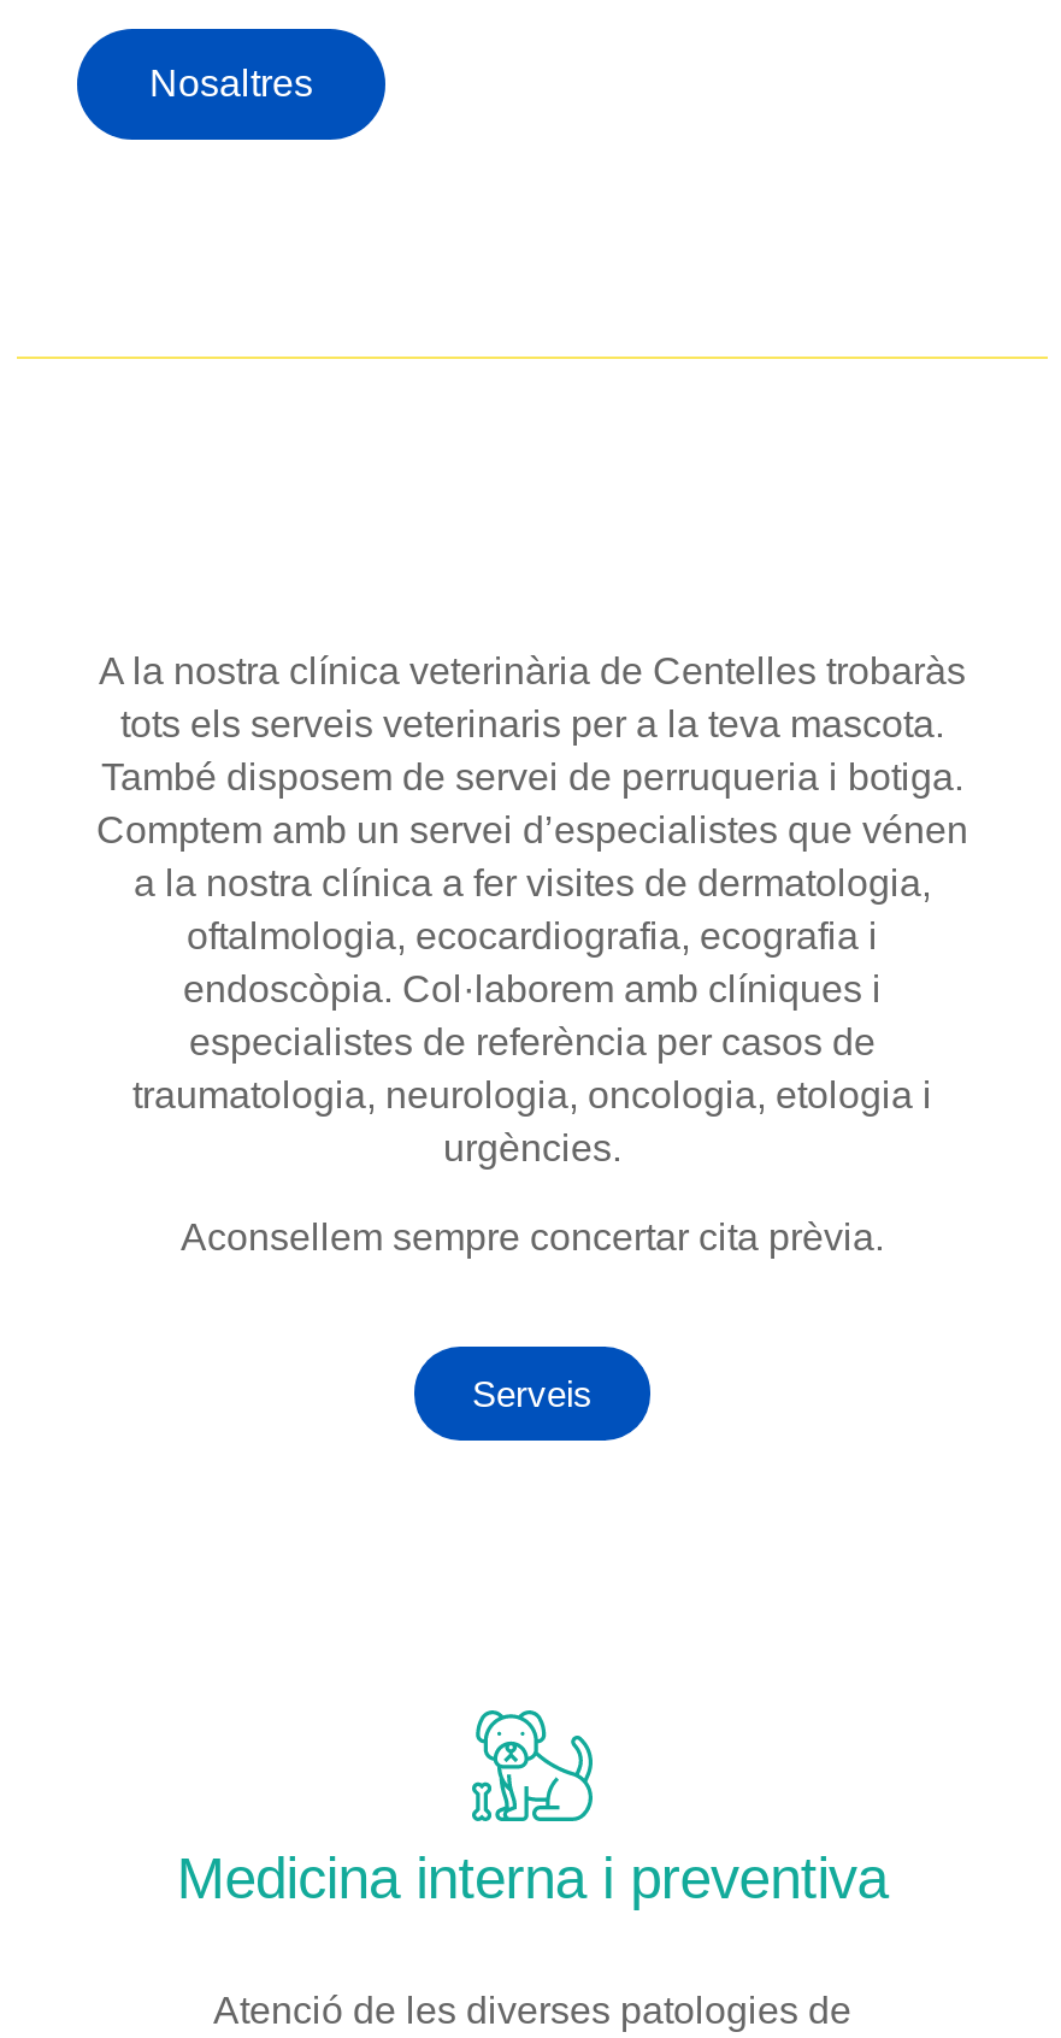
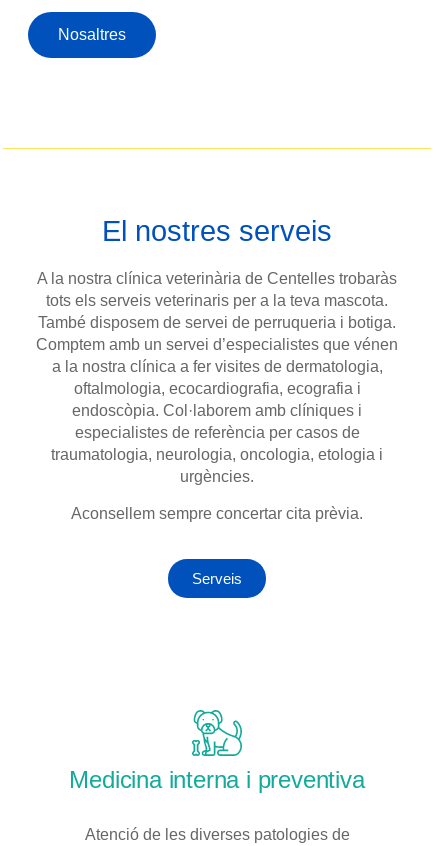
none -> [102,215,332,247] El nostres serveis

